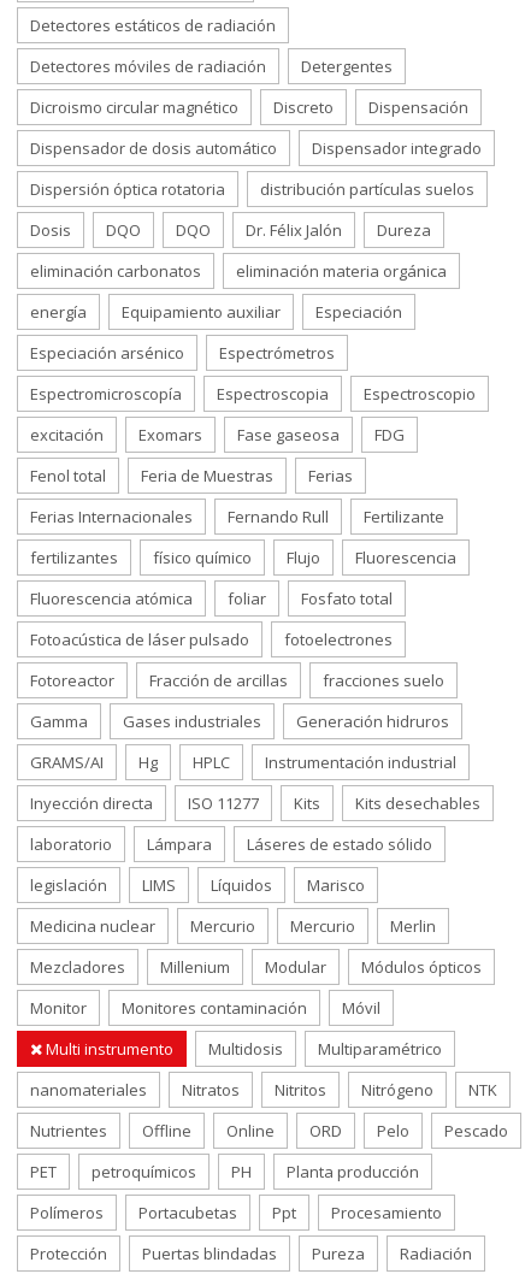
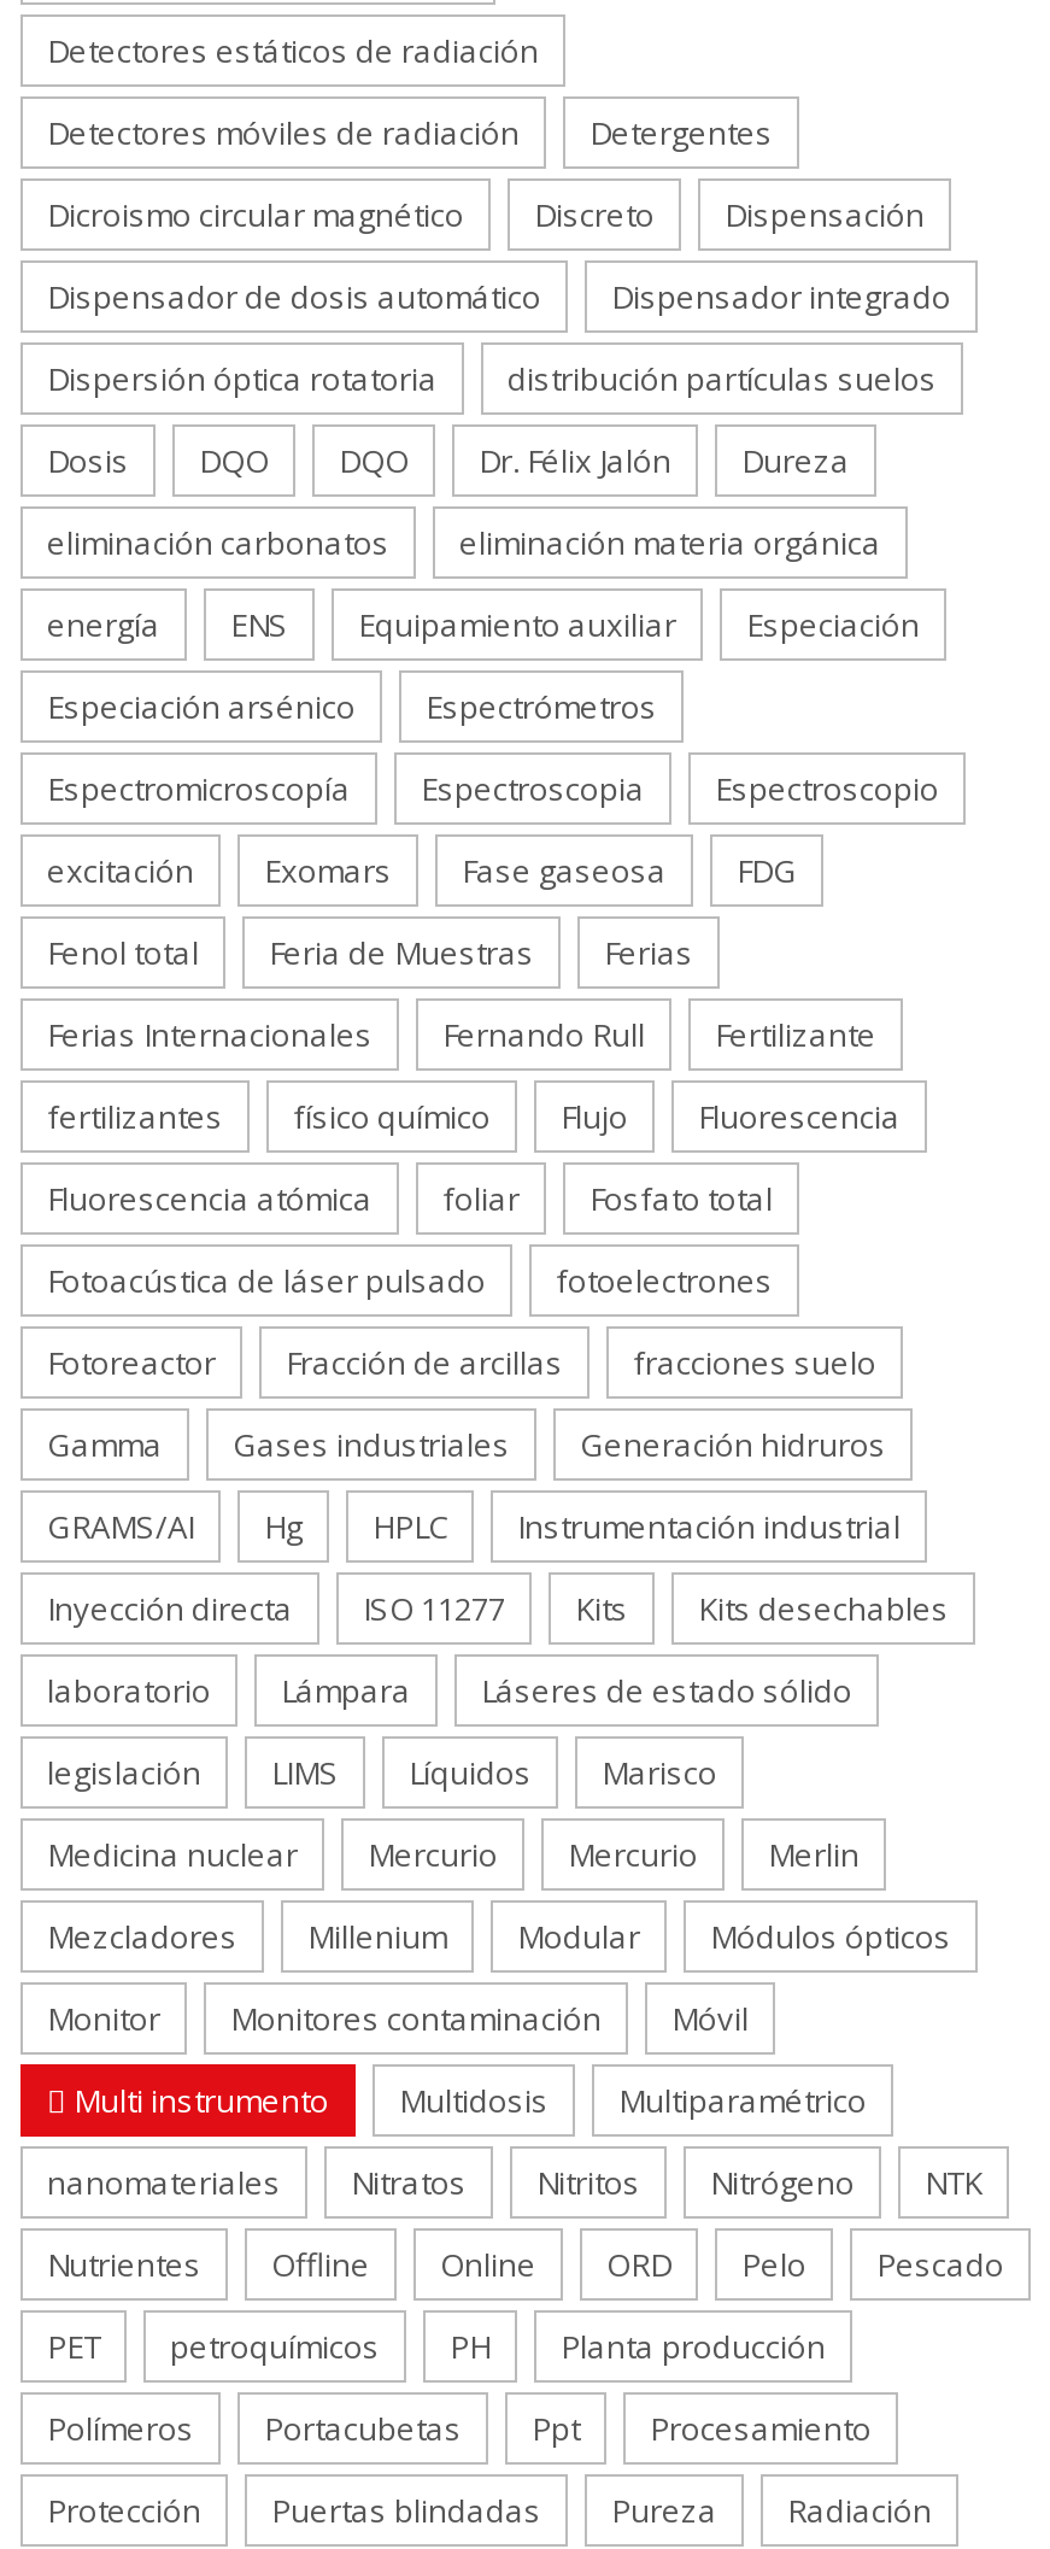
none -> [230,603,288,646] ENS

